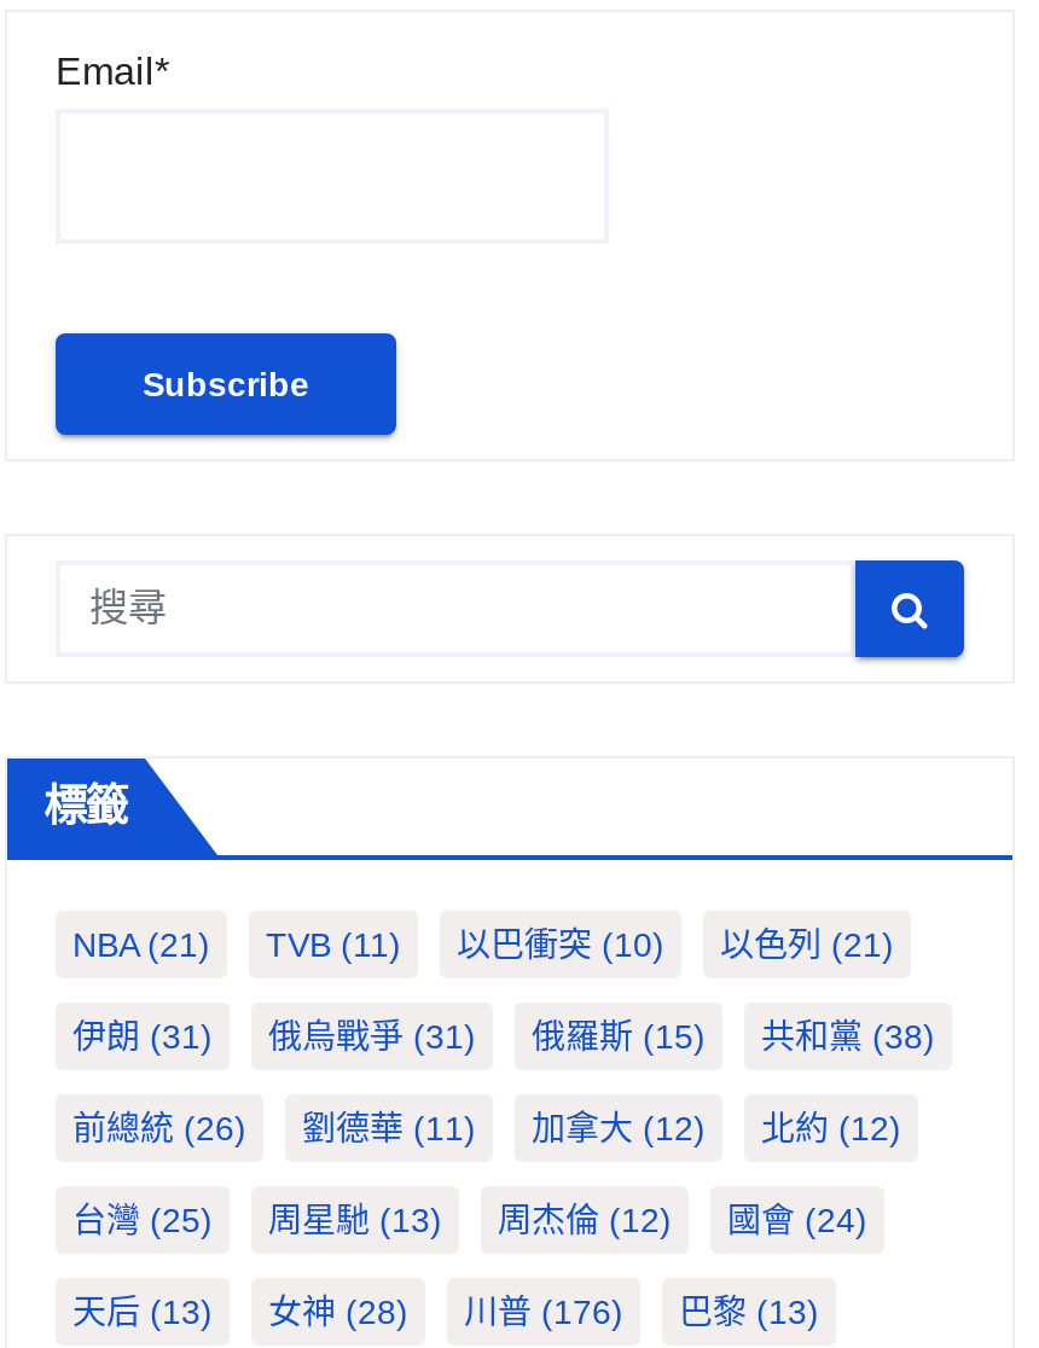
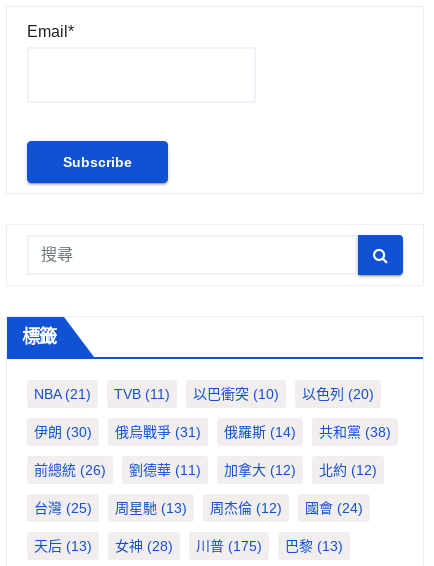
[72,927,894,965] NBA (21) TVB (11) 以巴衝突(10) 以色列(21) -> [34,386,374,402] NBA (21) TVB (11) 以巴衝突(10) 以色列(20)
[72,1018,213,1057] 伊朗(31) -> [34,424,92,440] 伊朗(30)
[532,1018,706,1057] 俄羅斯(15) -> [224,424,296,440] 俄羅斯(14)
[72,1294,819,1333] 天后(13) 女神(28) 川普(176) 巴黎(13) -> [34,538,343,554] 天后(13) 女神(28) 川普(175) 巴黎(13)

